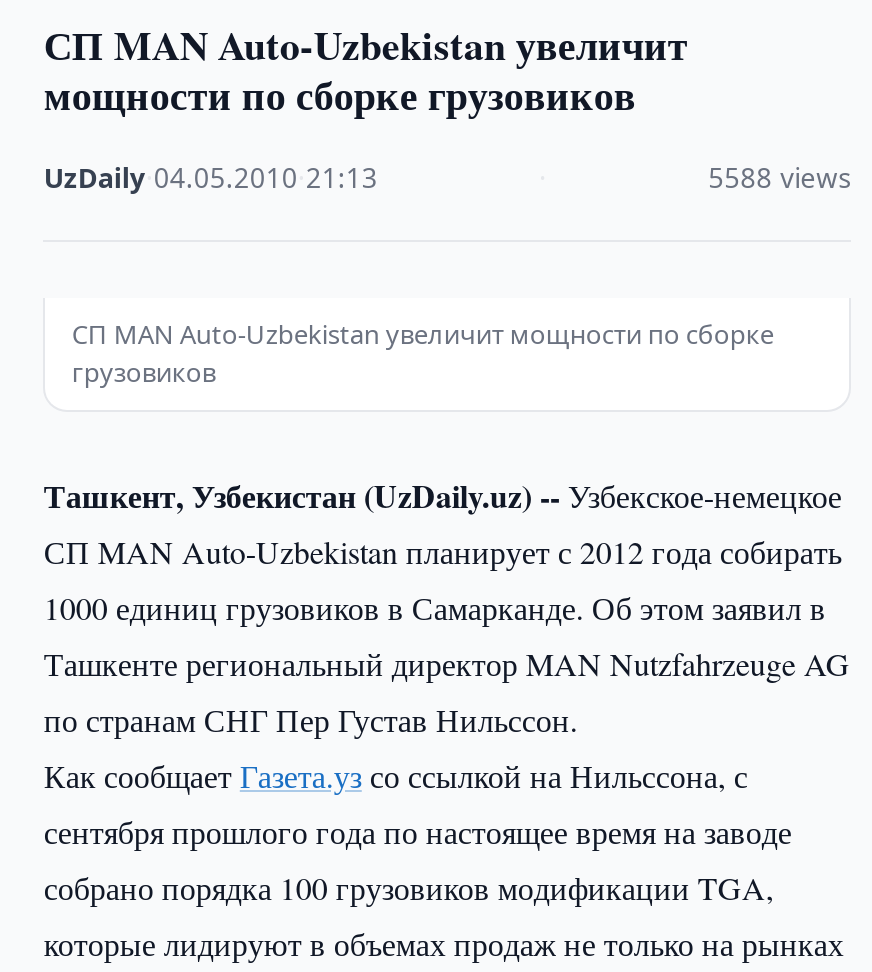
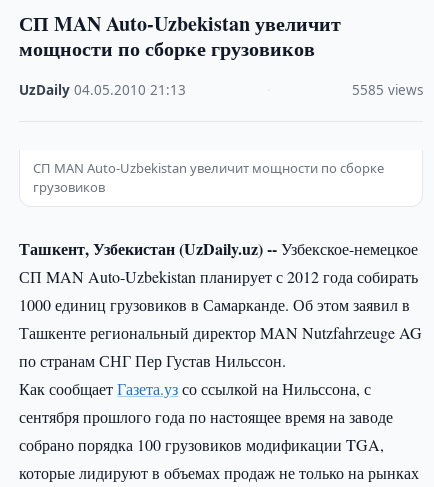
[708,160,850,196] 5588 views -> [352,81,423,99] 5585 views

